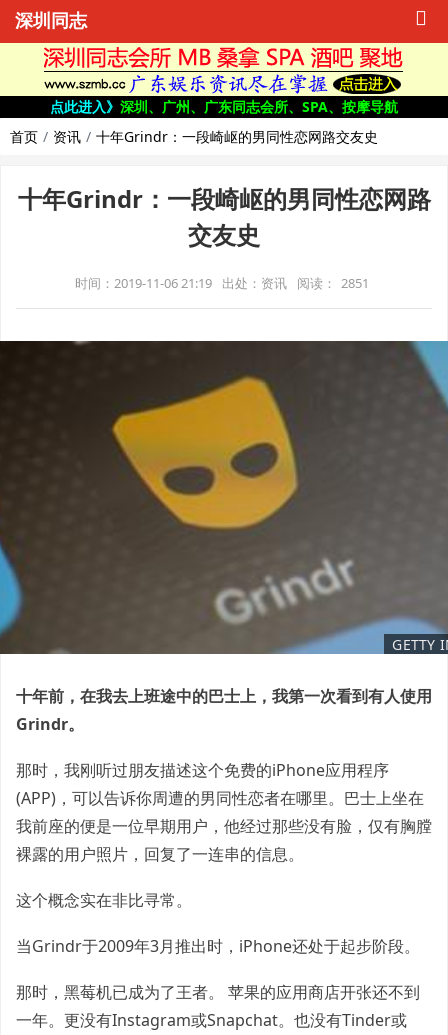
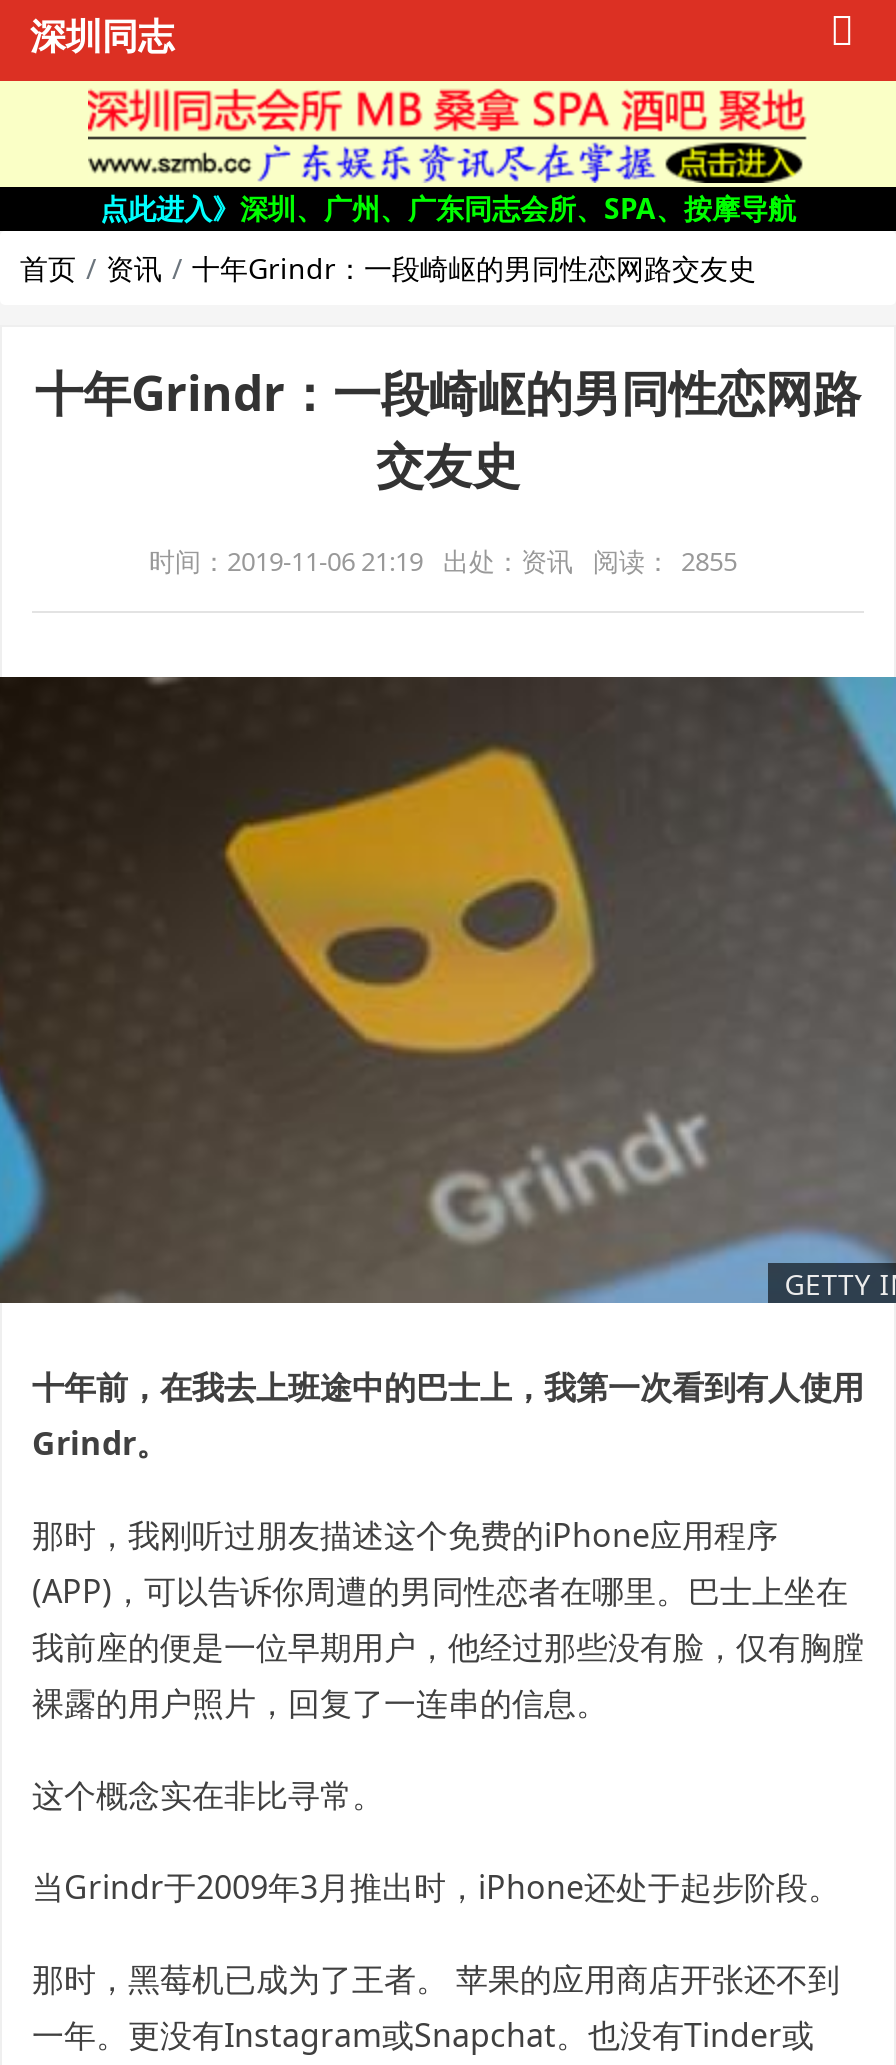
[74,274,368,292] 时间：2019-11-06 21:19 出处：资讯 阅读： 2851 -> [149,543,737,579] 时间：2019-11-06 21:19 出处：资讯 阅读： 2855

